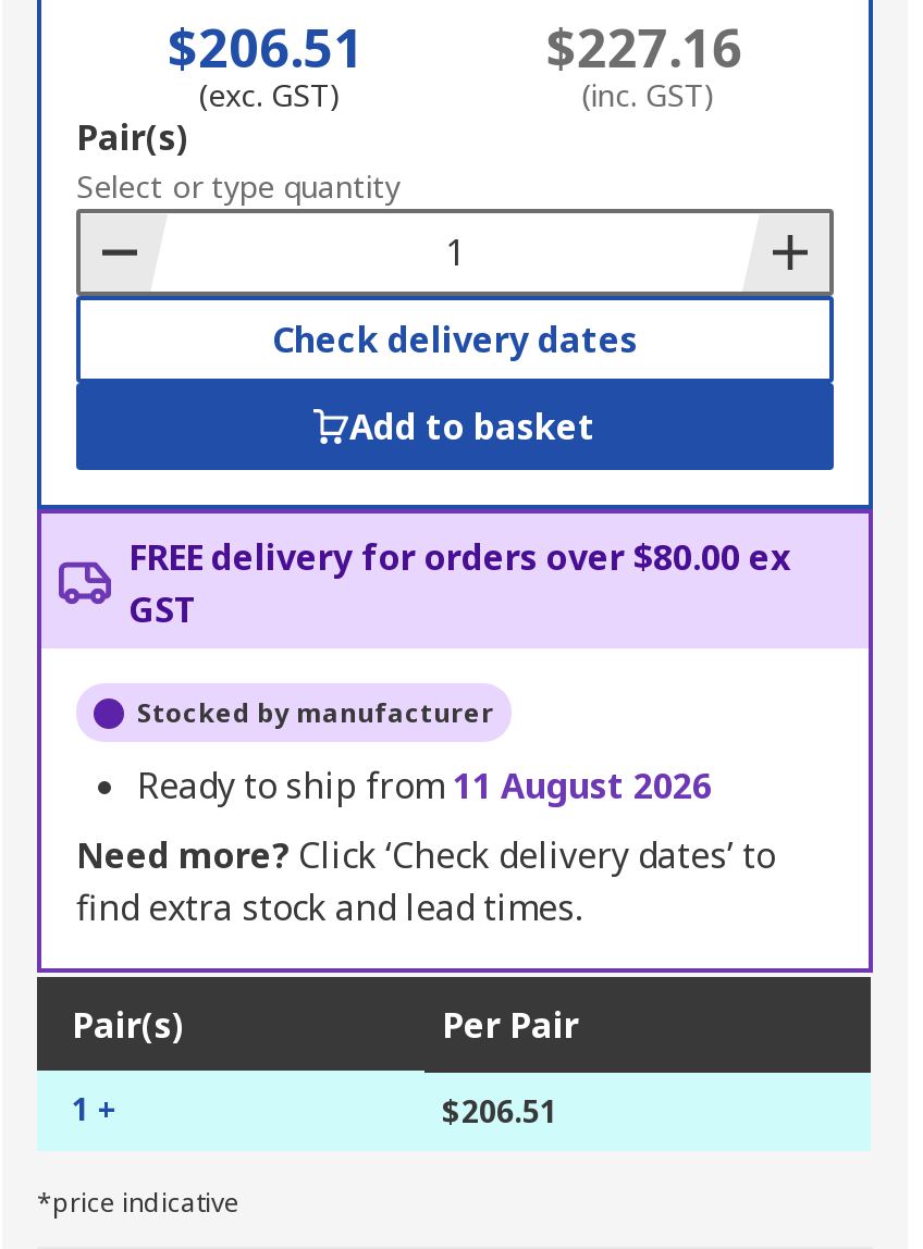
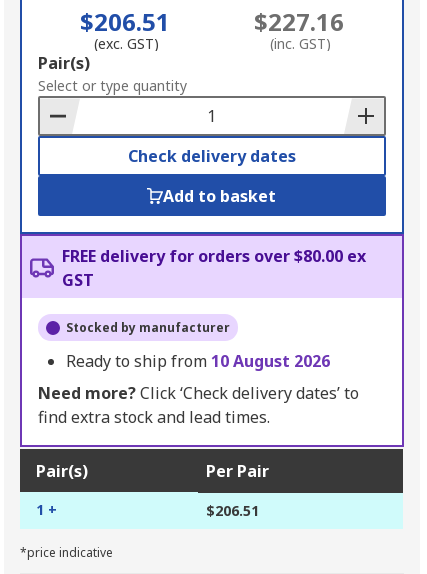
[137,763,712,811] Ready to ship from 11 August 2026 -> [66,350,330,372] Ready to ship from 10 August 2026

